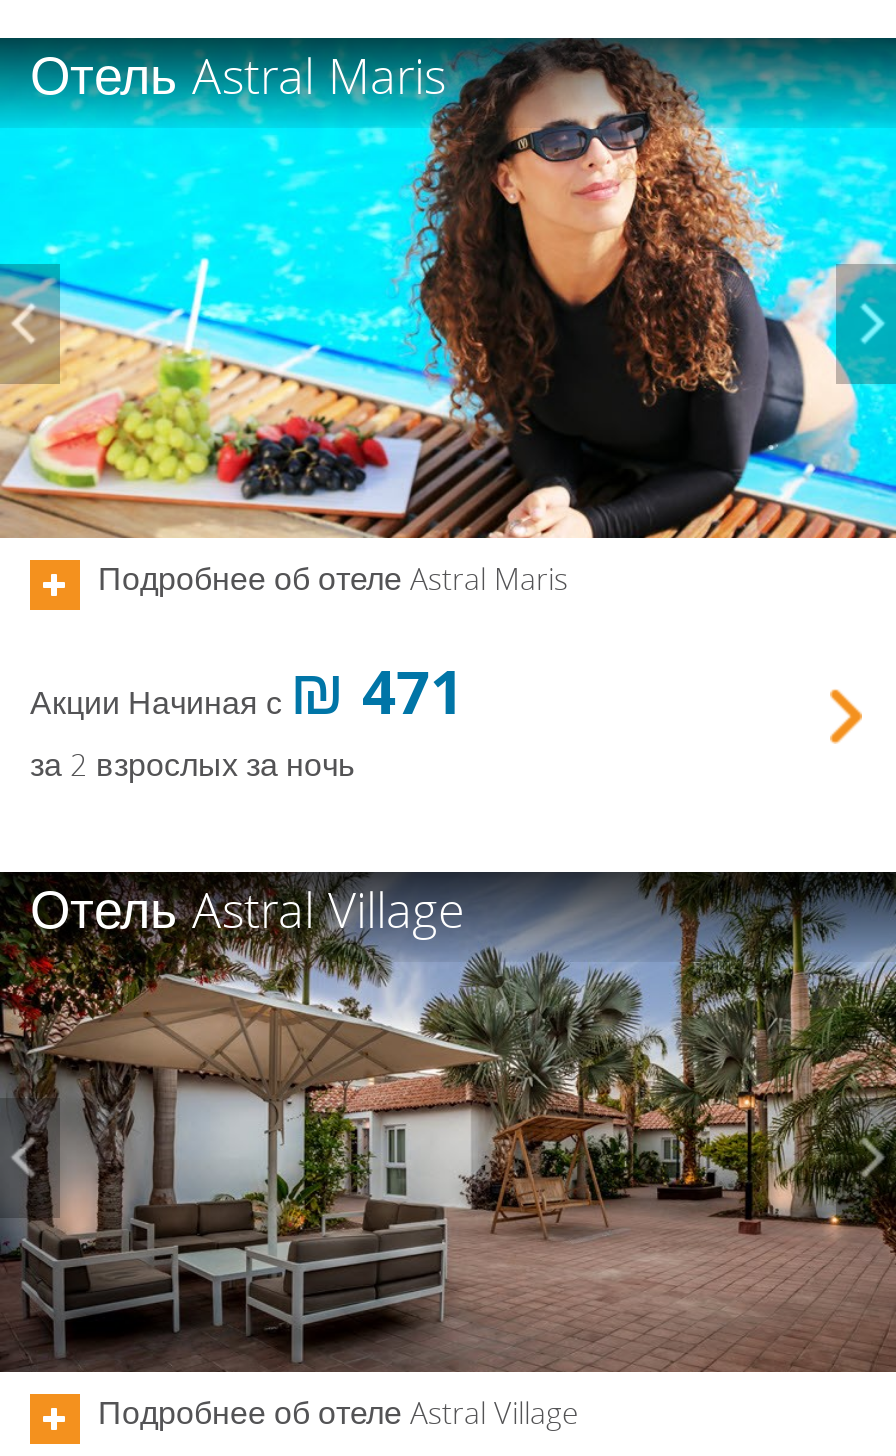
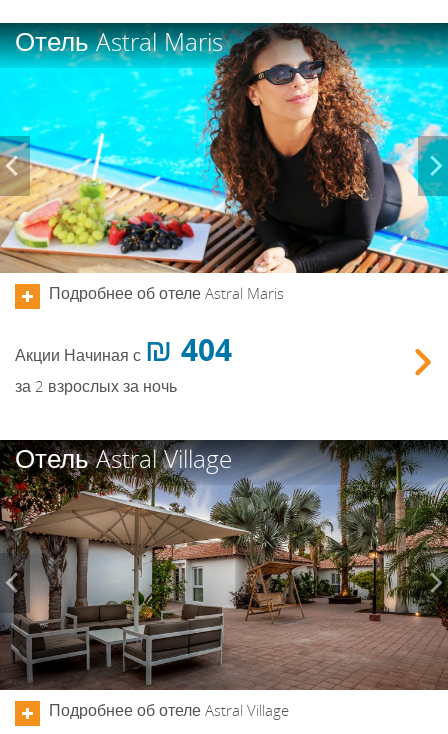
[30,652,464,752] Акции Начиная с 471 ₪ -> [15,330,232,380] Акции Начиная с 404 ₪

